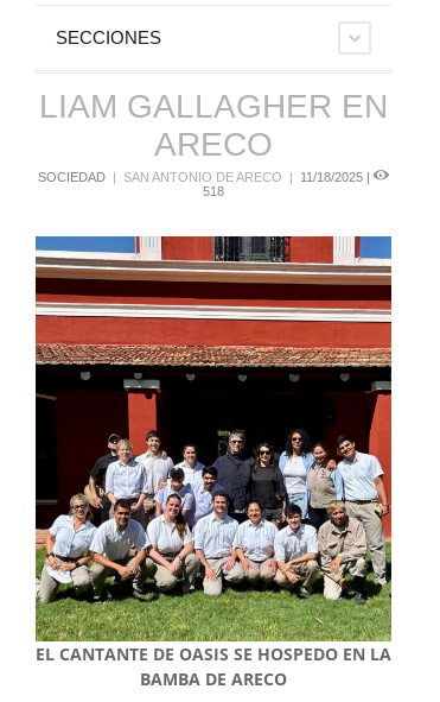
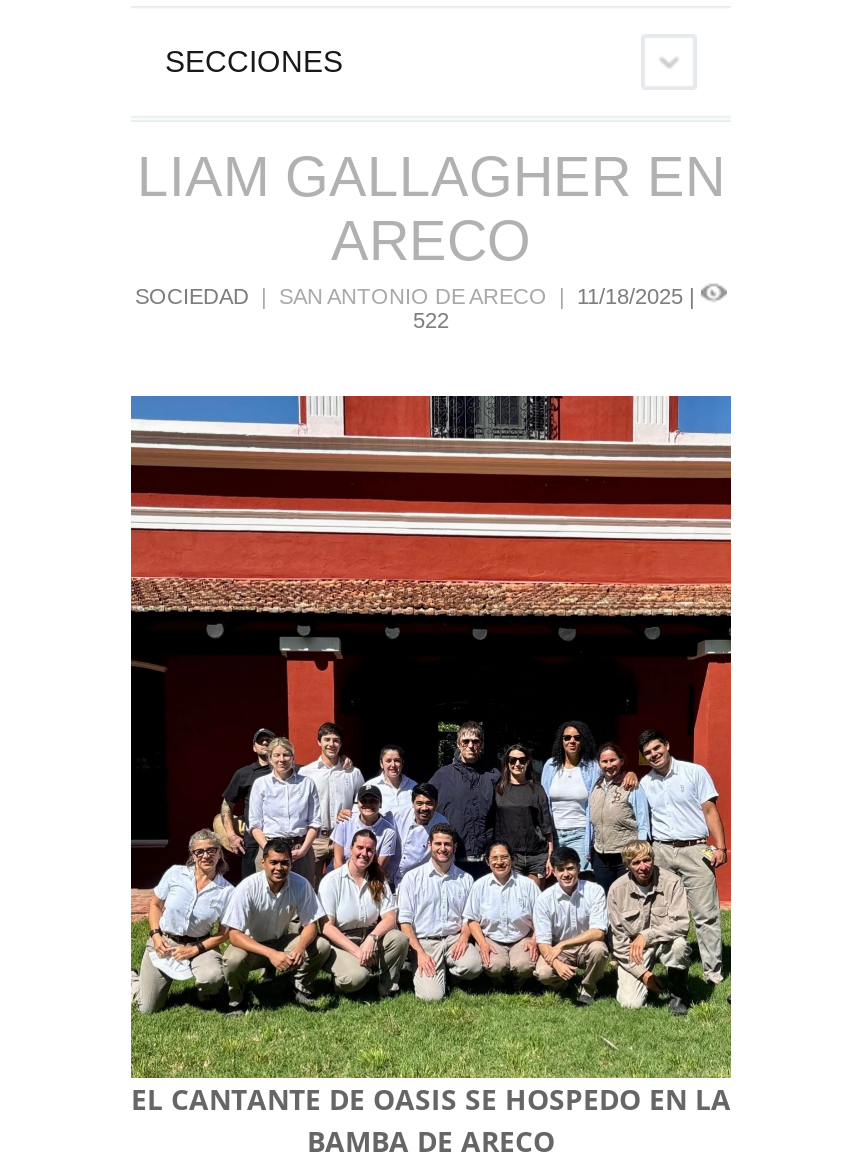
[203,184,224,199] 518 -> [413,309,449,333] 522

